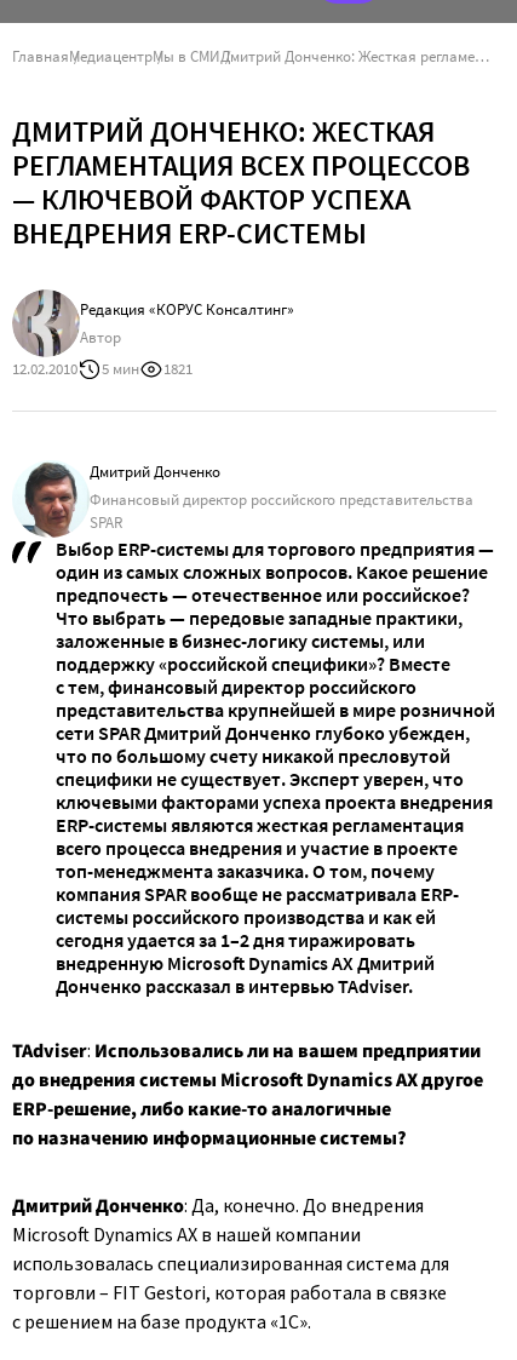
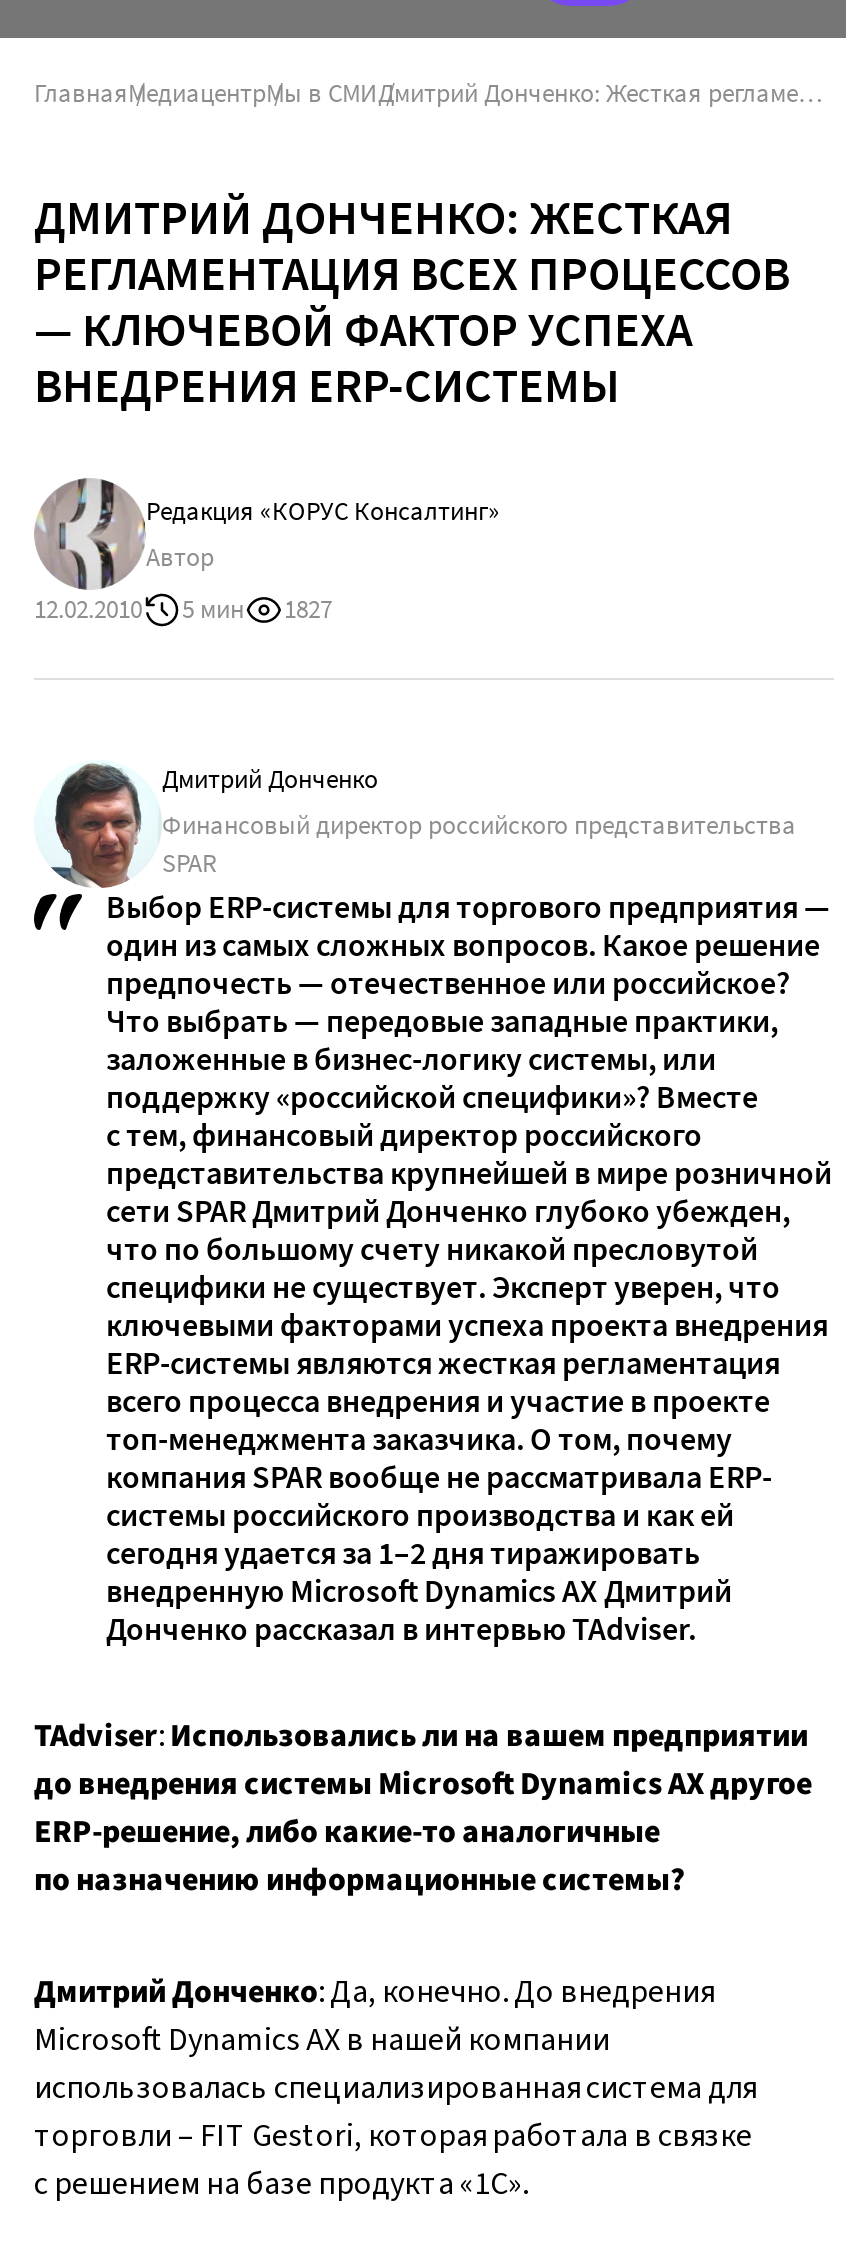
[163,358,193,379] 1821 -> [284,592,332,626] 1827

